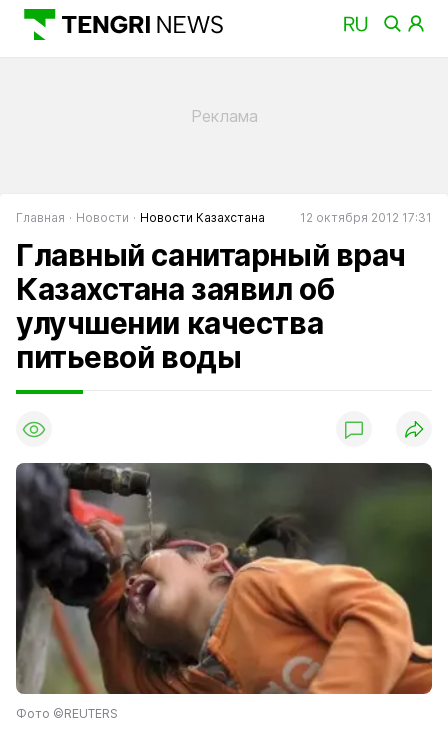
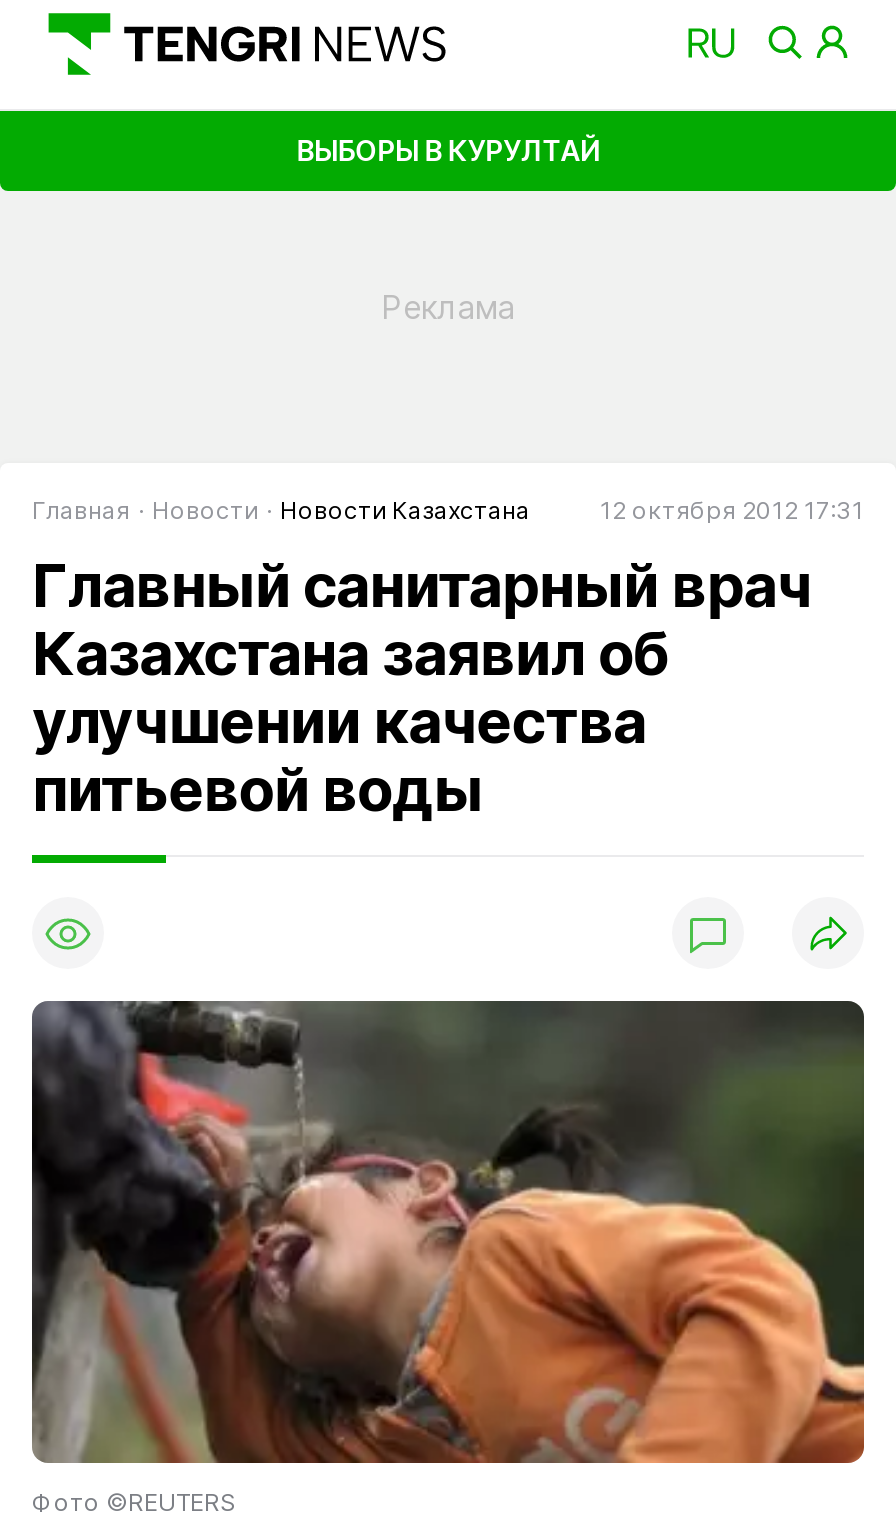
none -> [296,132,600,166] ВЫБОРЫ В КУРУЛТАЙ

